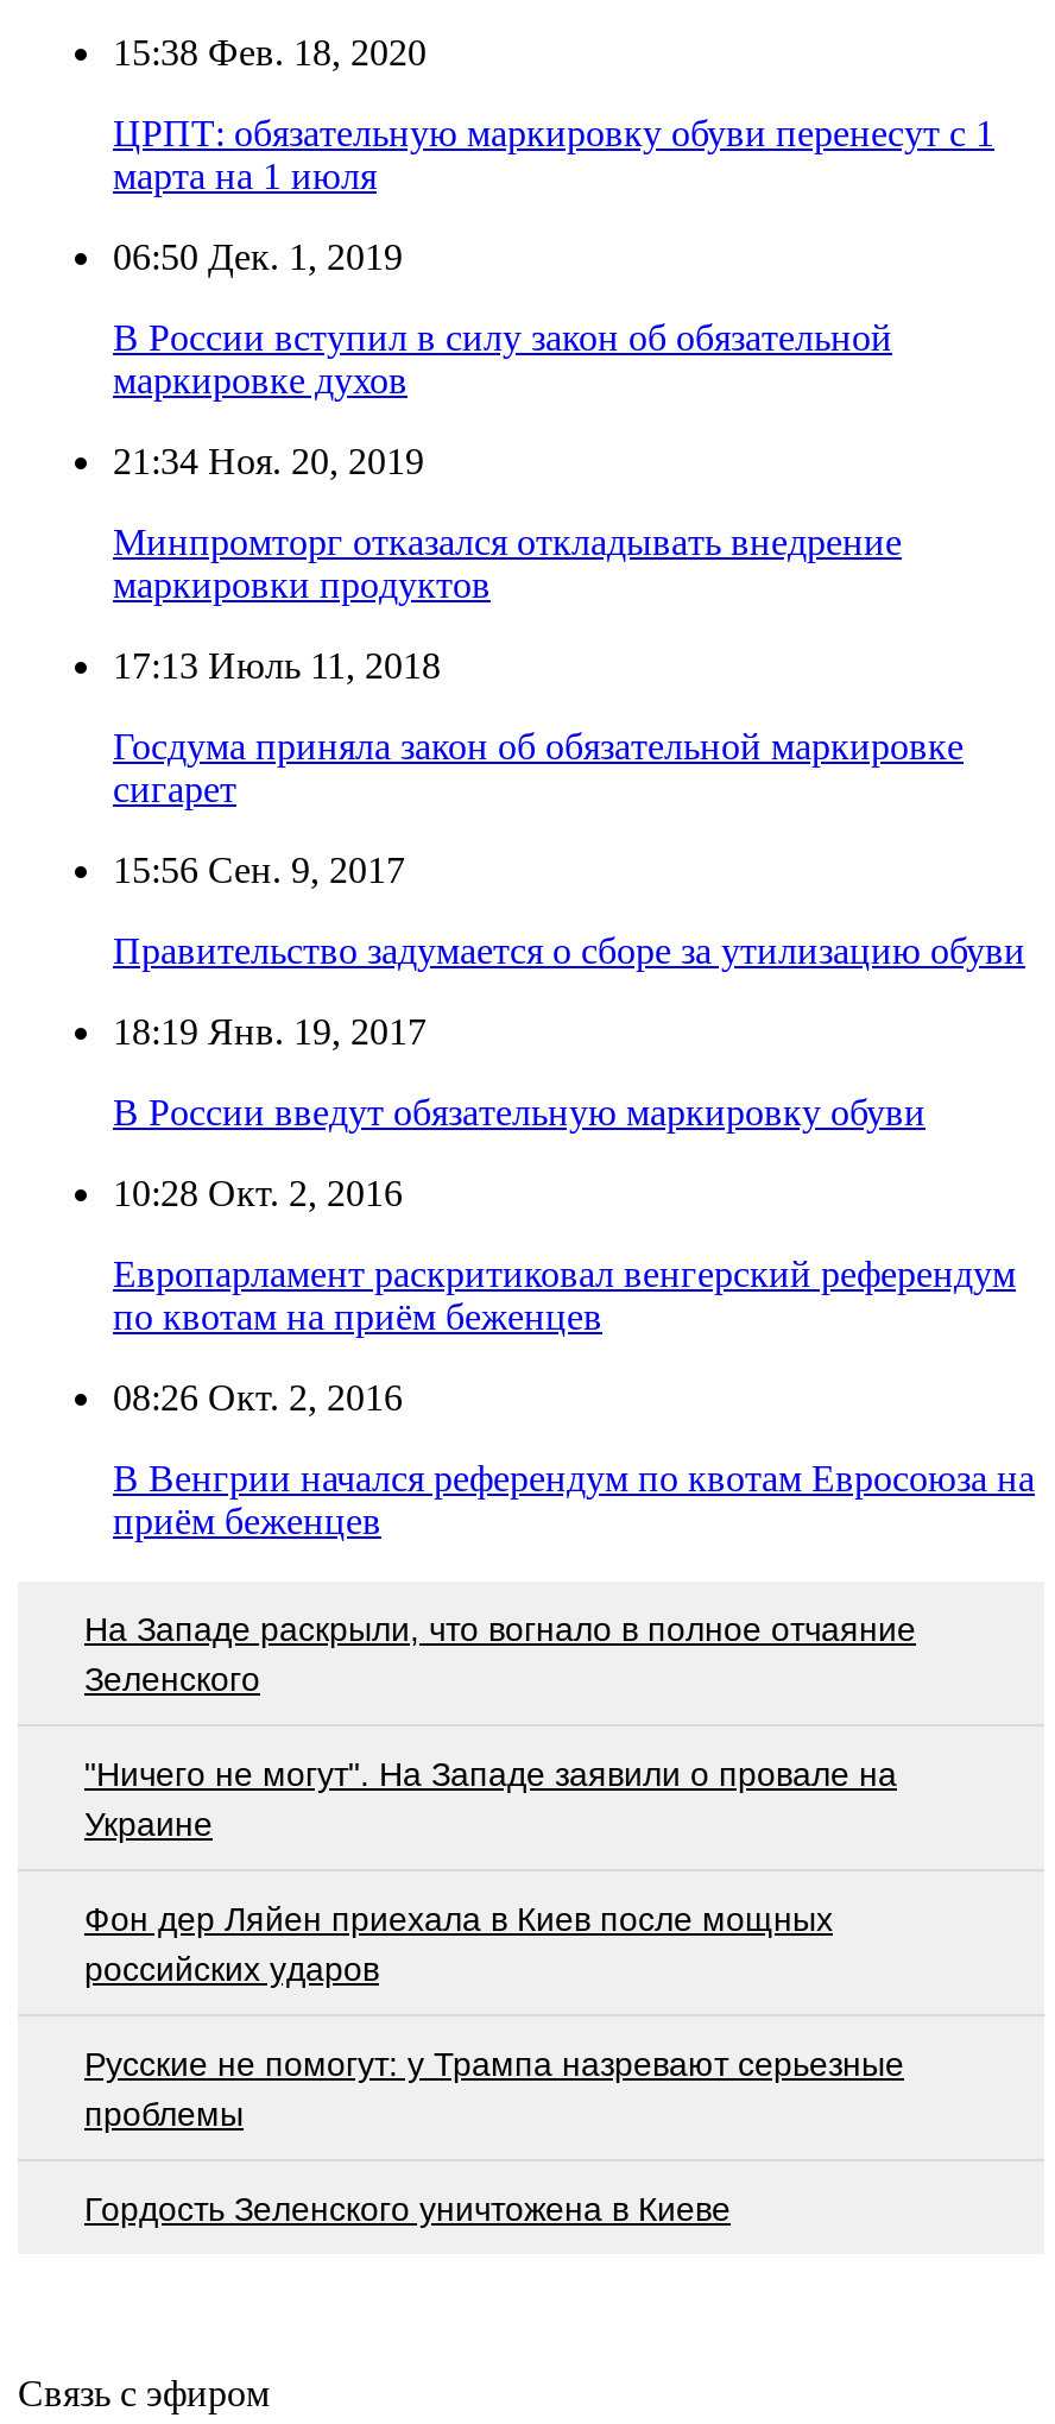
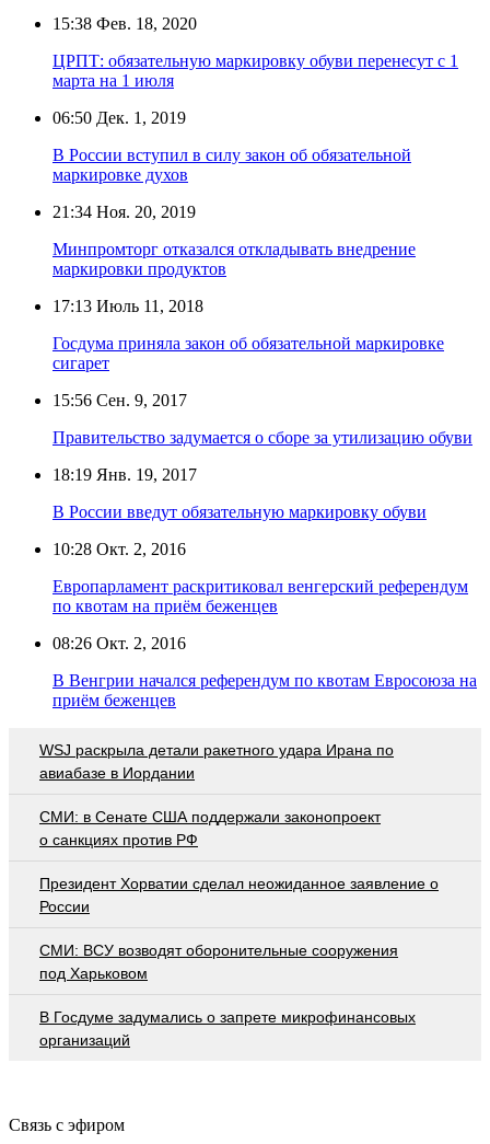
[84,1609,916,1697] На Западе раскрыли, что вогнало в полное отчаяние | Зеленского -> [39,741,394,781] WSJ раскрыла детали ракетного удара Ирана по | авиабазе в Иордании
[84,1754,897,1842] "Ничего не могут". На Западе заявили о провале на | Украине -> [39,807,381,848] СМИ: в Сенате США поддержали законопроект | о санкциях против РФ
[84,1899,833,1987] Фон дер Ляйен приехала в Киев после мощных | российских ударов -> [39,874,439,915] Президент Хорватии сделал неожиданное заявление о | России
[84,2044,904,2132] Русские не помогут: у Трампа назревают серьезные | проблемы -> [39,941,398,982] СМИ: ВСУ возводят оборонительные сооружения | под Харьковом
[84,2189,731,2227] Гордость Зеленского уничтожена в Киеве -> [39,1008,416,1048] В Госдуме задумались о запрете микрофинансовых | организаций

